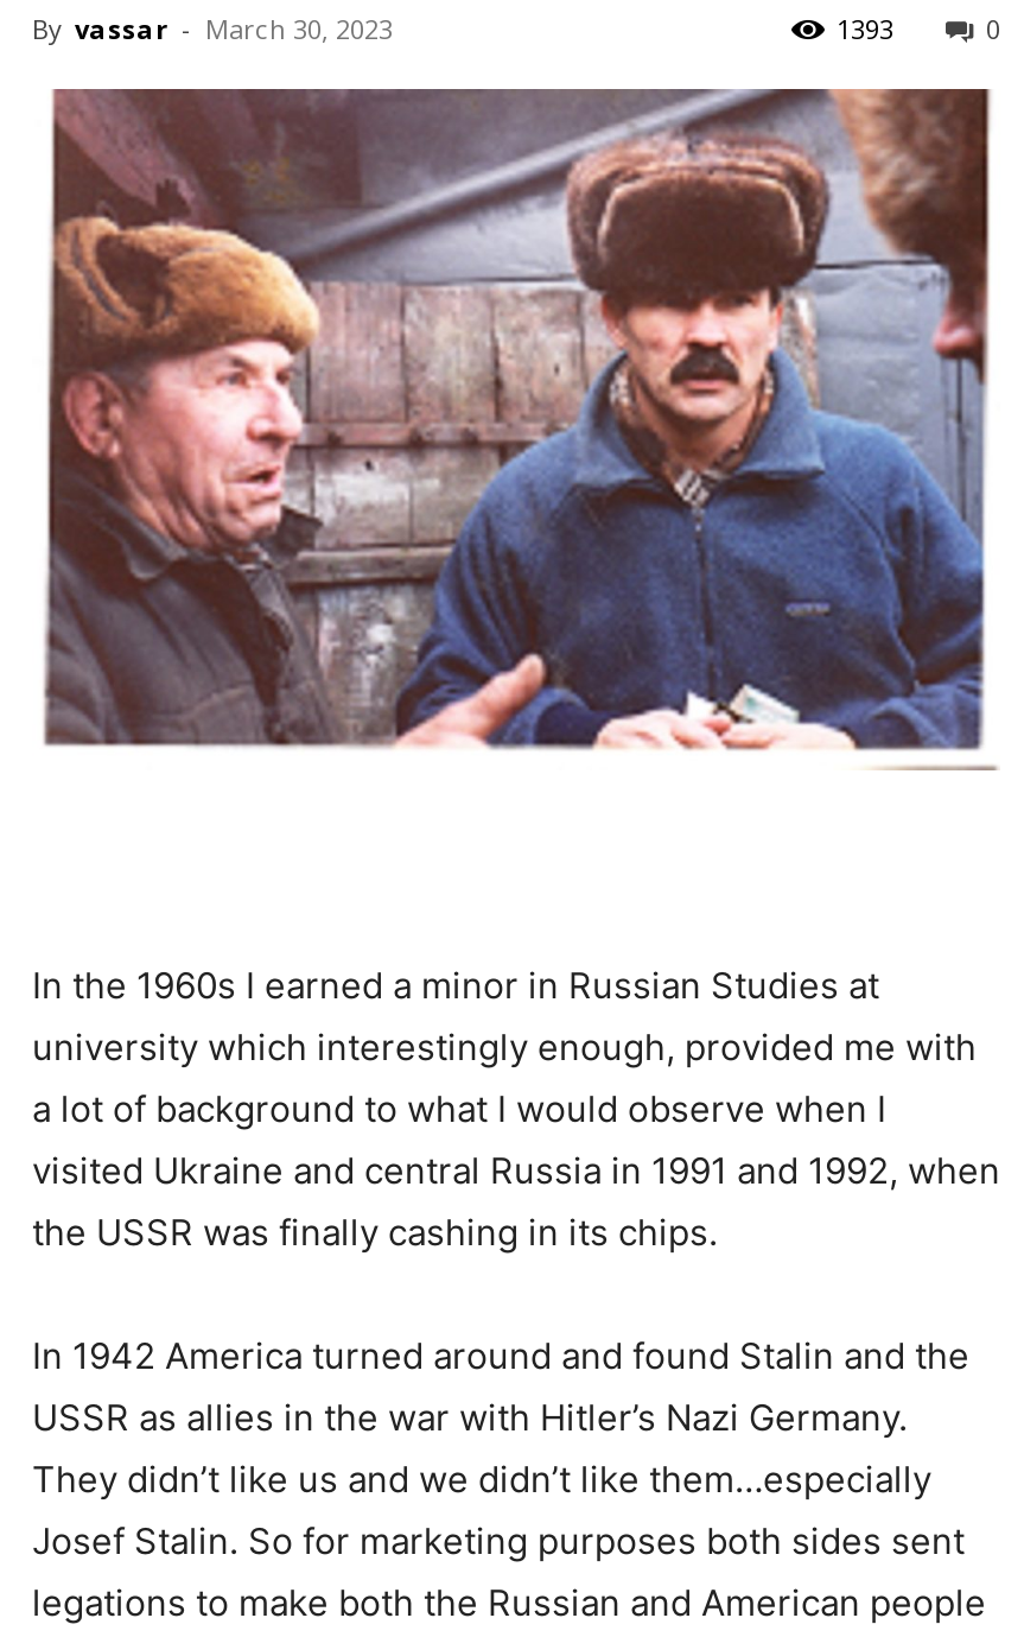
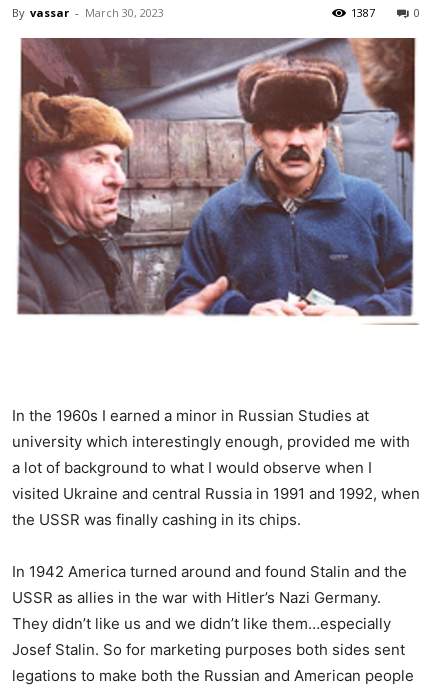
[837,11,893,46] 1393 -> [351,5,375,20] 1387

